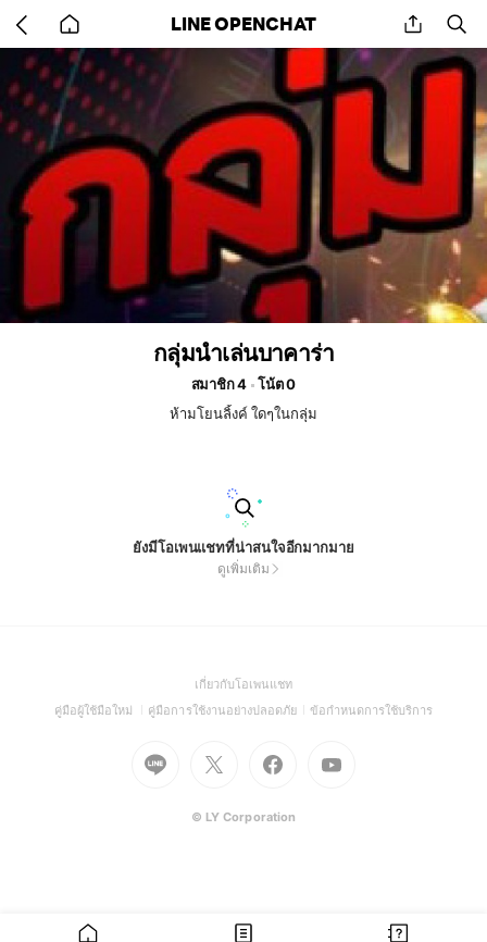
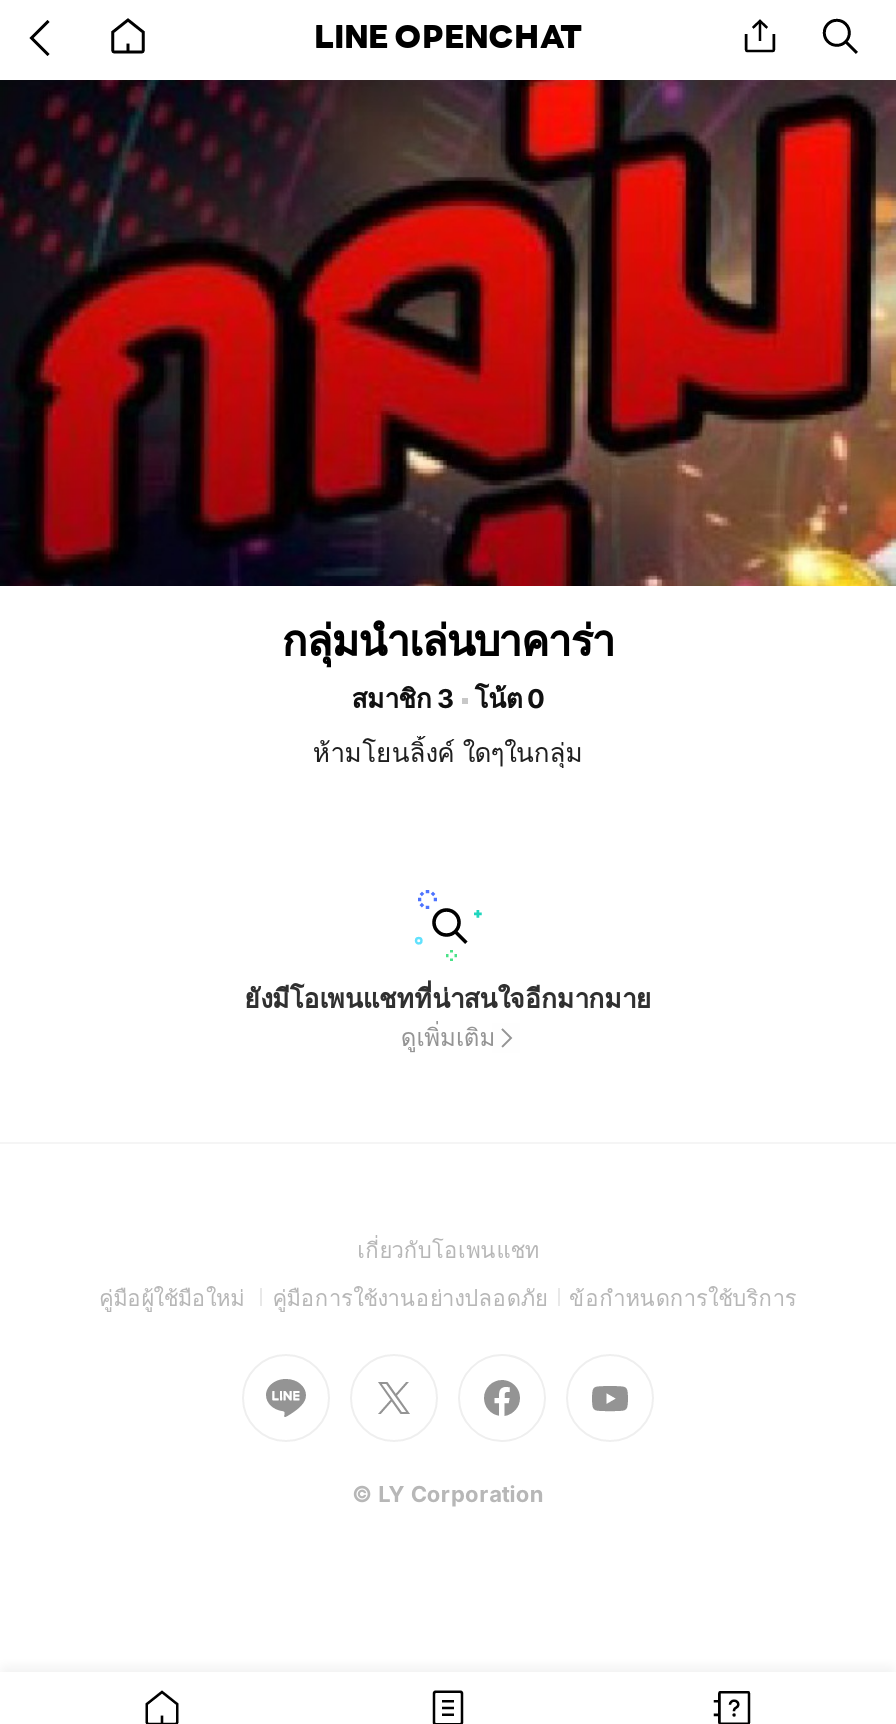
[191,375,296,393] สมาชิก 4 โน้ต 0 -> [351,682,545,714] สมาชิก 3 โน้ต 0

